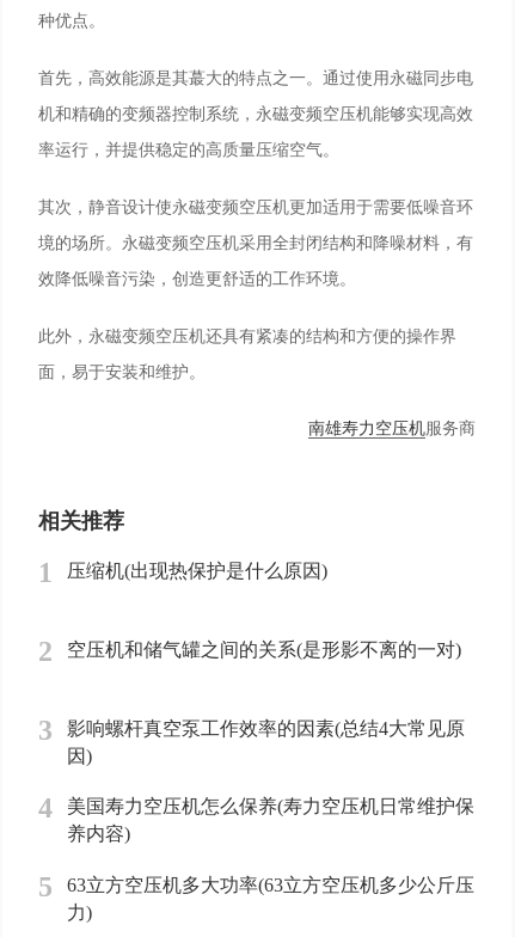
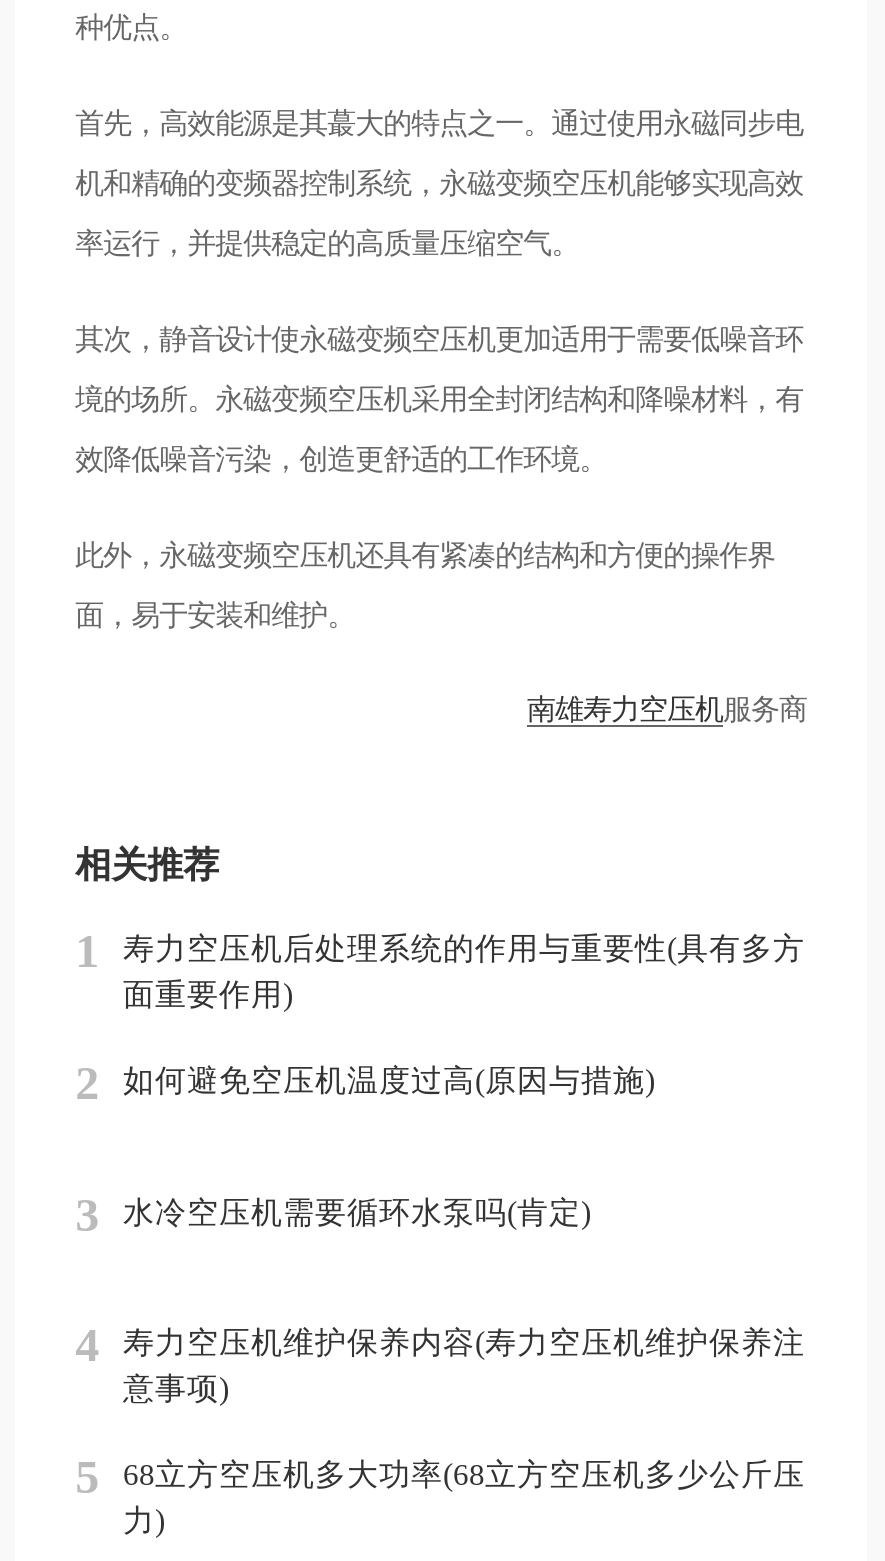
[67,561,327,581] 压缩机(出现热保护是什么原因) -> [123,931,805,1011] 寿力空压机后处理系统的作用与重要性(具有多方 | 面重要作用)
[67,639,461,659] 空压机和储气罐之间的关系(是形影不离的一对) -> [123,1063,655,1097] 如何避免空压机温度过高(原因与措施)
[67,718,465,765] 影响螺杆真空泵工作效率的因素(总结4大常见原 | 因) -> [123,1194,591,1228] 水冷空压机需要循环水泵吗(肯定)
[67,796,474,844] 美国寿力空压机怎么保养(寿力空压机日常维护保 | 养内容) -> [123,1325,805,1405] 寿力空压机维护保养内容(寿力空压机维护保养注 | 意事项)
[67,875,474,895] 63立方空压机多大功率(63立方空压机多少公斤压 -> [123,1457,805,1491] 68立方空压机多大功率(68立方空压机多少公斤压

